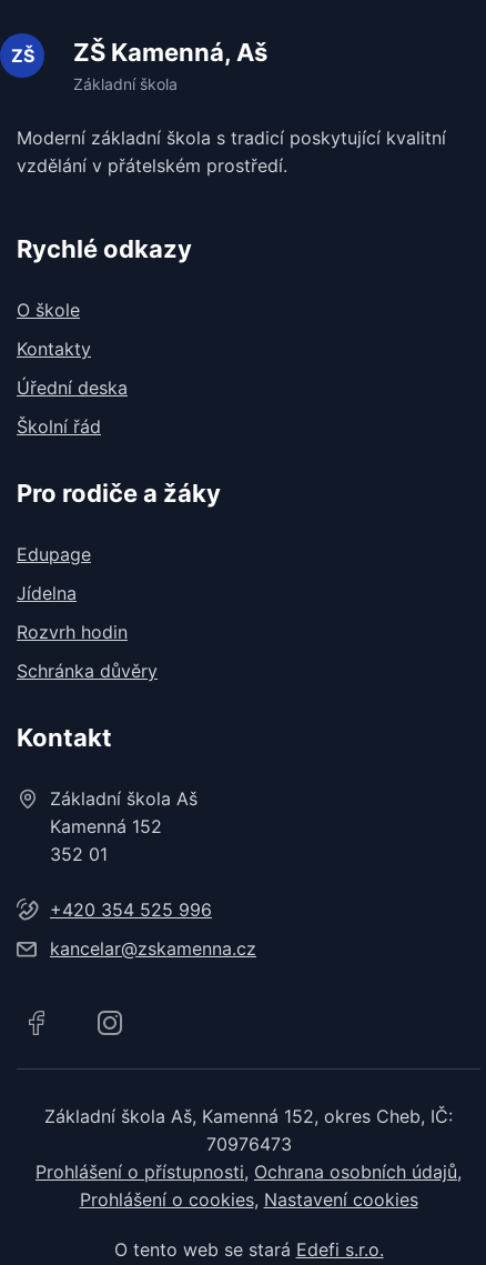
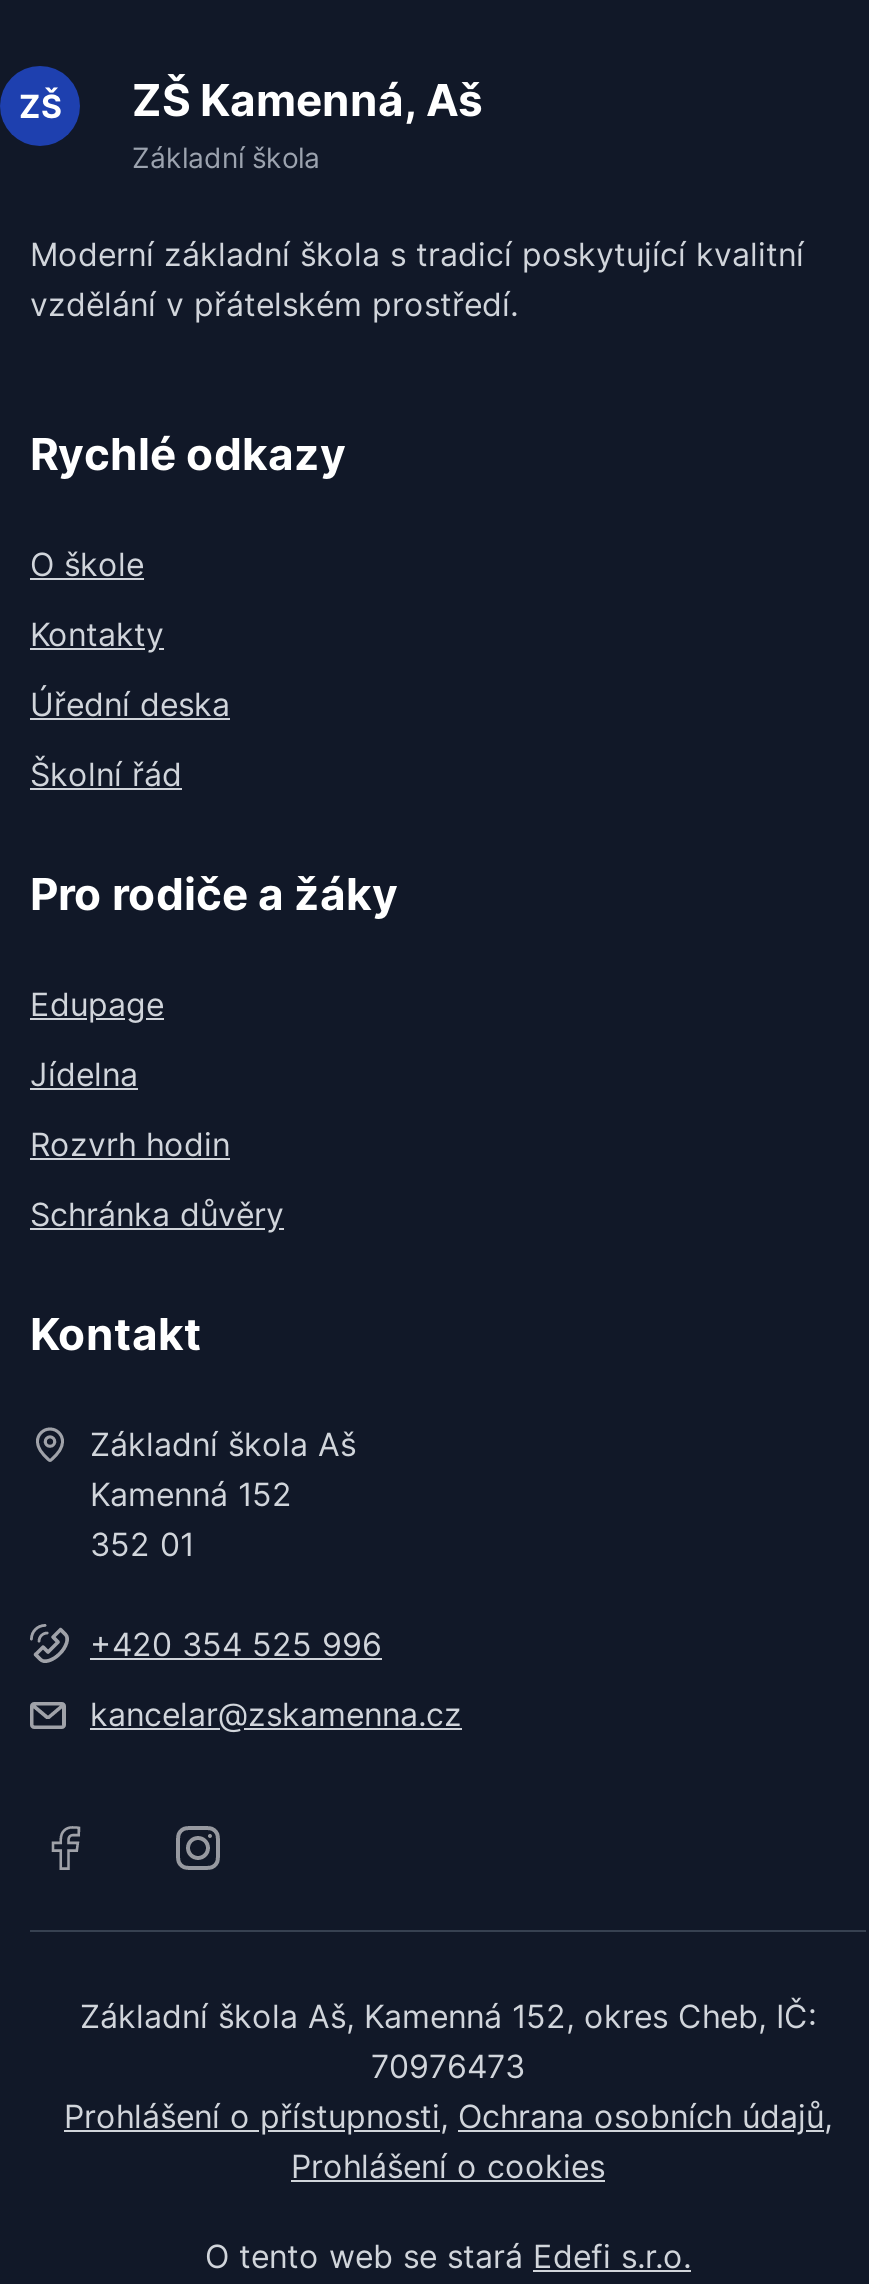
[79,1189,418,1211] Prohlášení o cookies Nastavení cookies -> [291,2147,605,2187] Prohlášení o cookies

